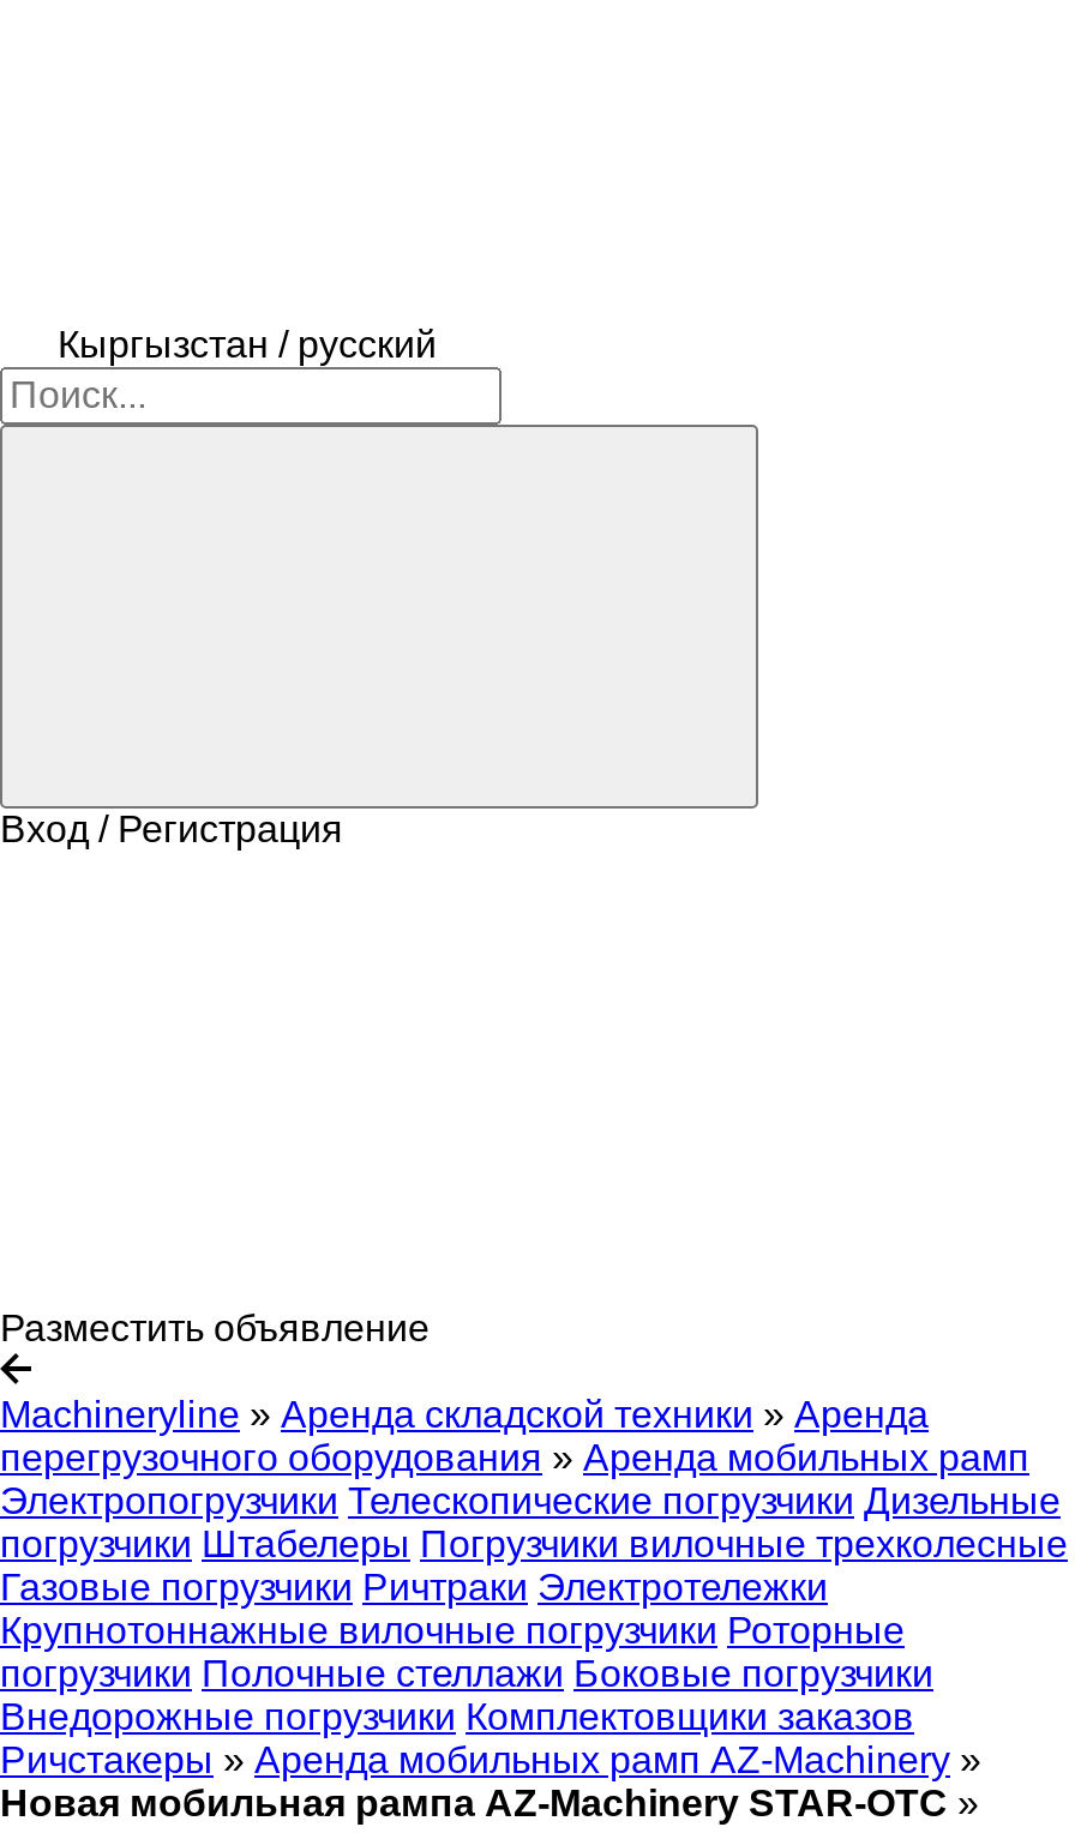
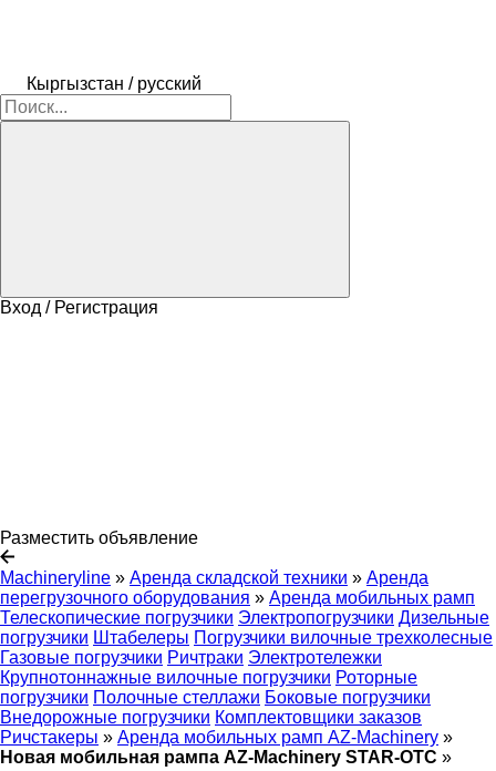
[0,1480,1061,1521] Электропогрузчики Телескопические погрузчики Дизельные -> [0,608,489,627] Телескопические погрузчики Электропогрузчики Дизельные

